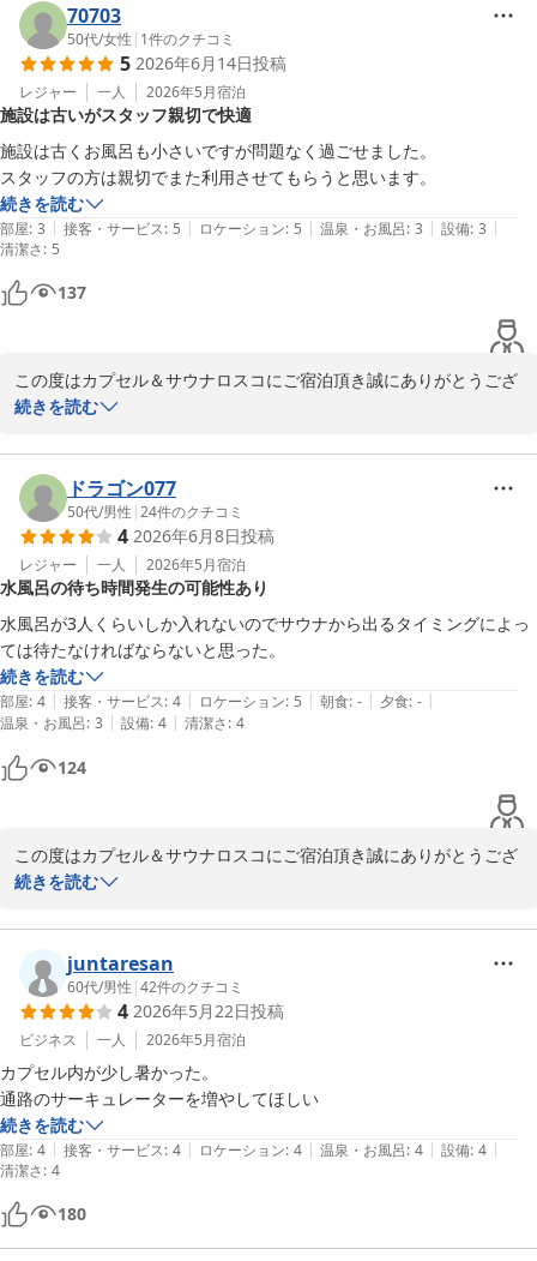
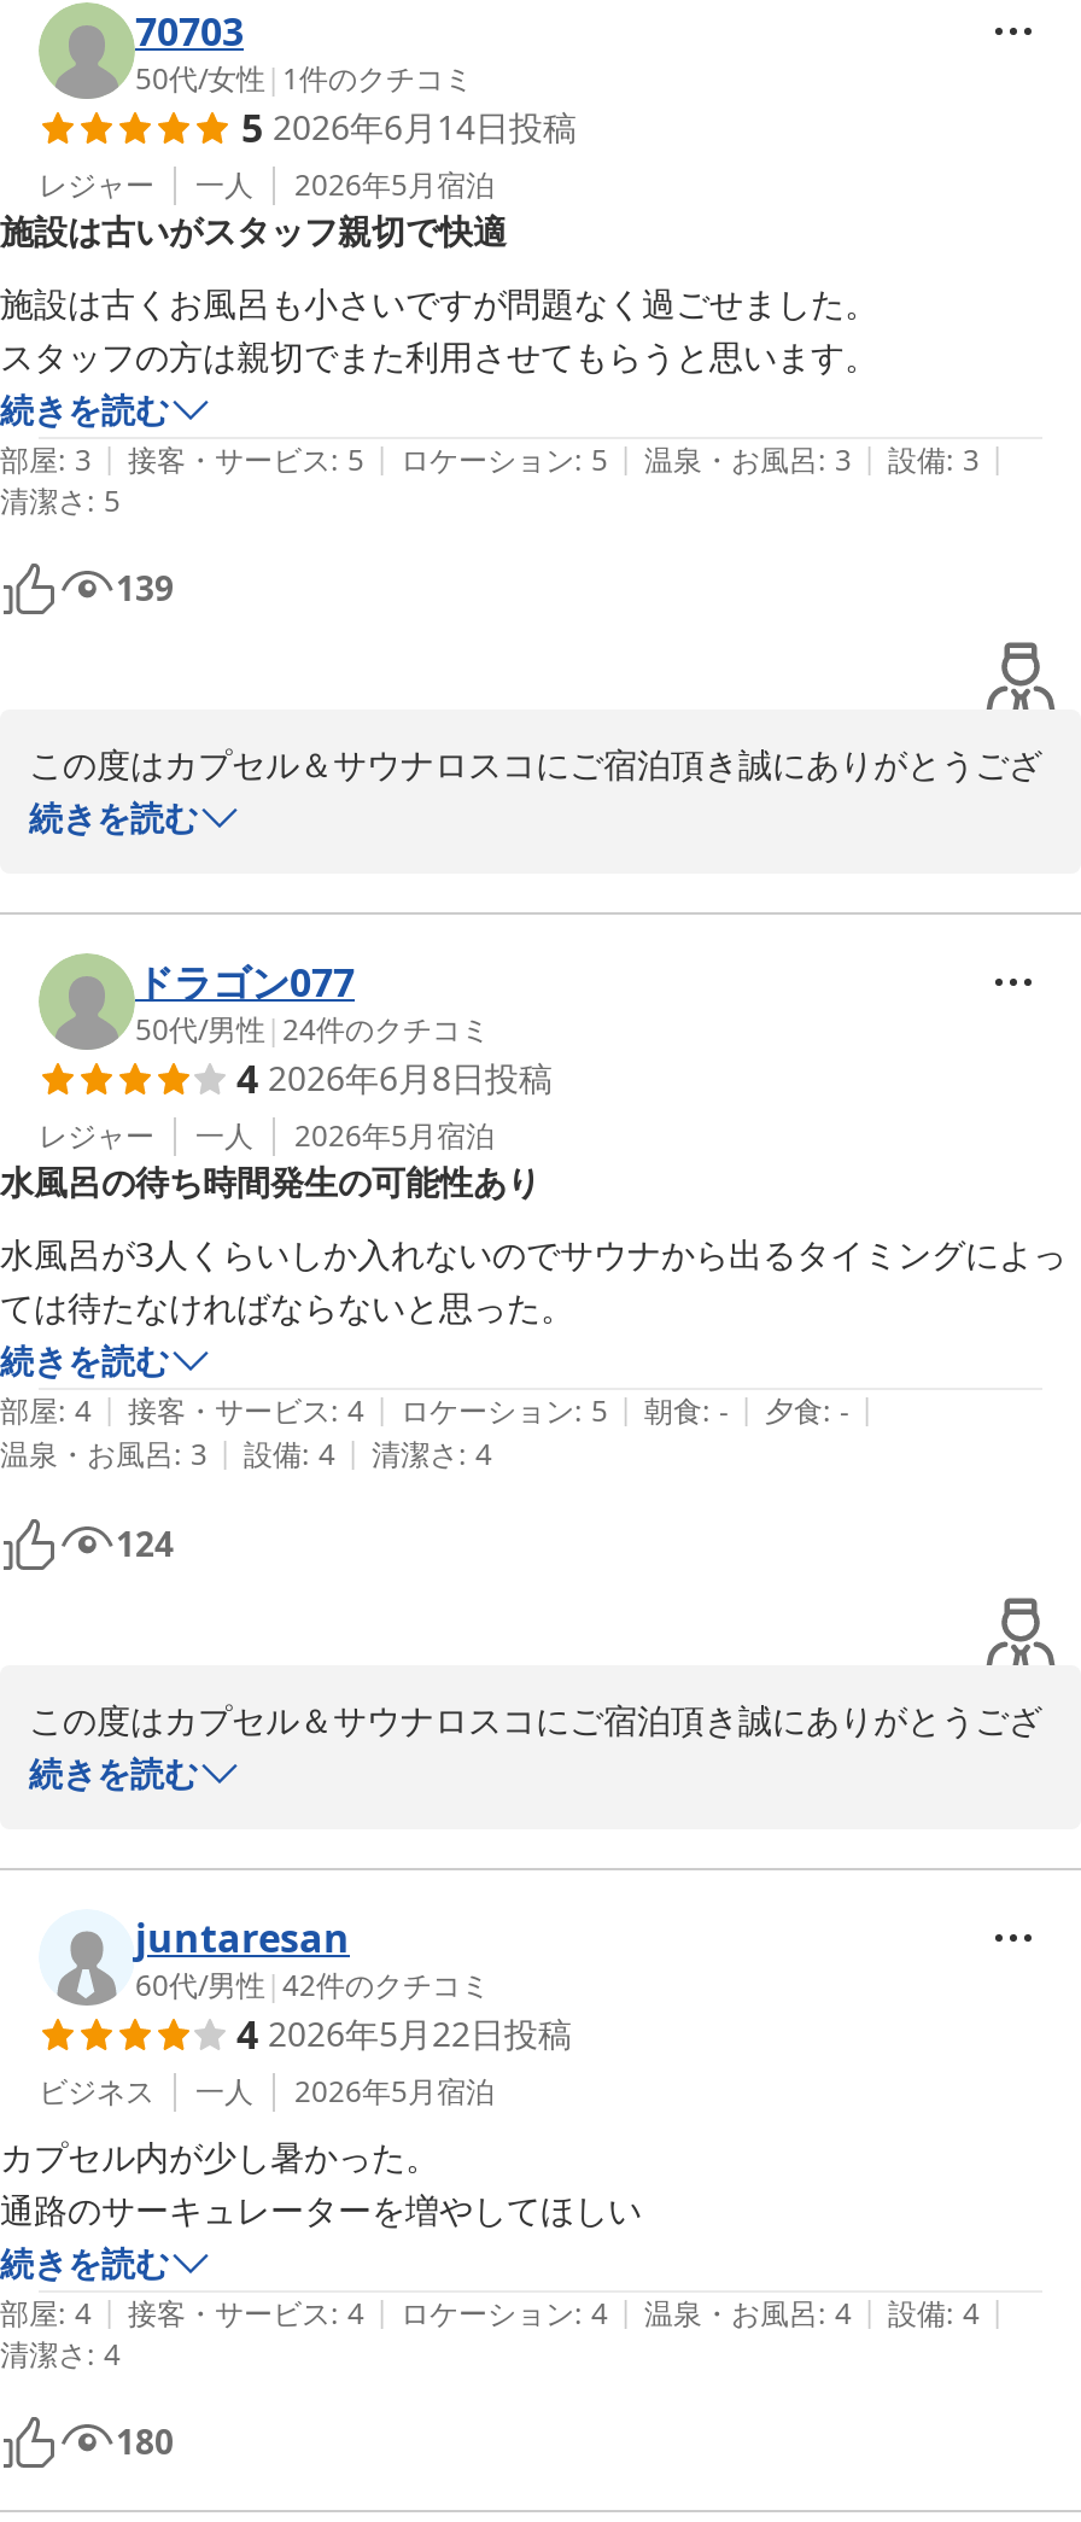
[58,281,86,304] 137 -> [116,565,174,611] 139

